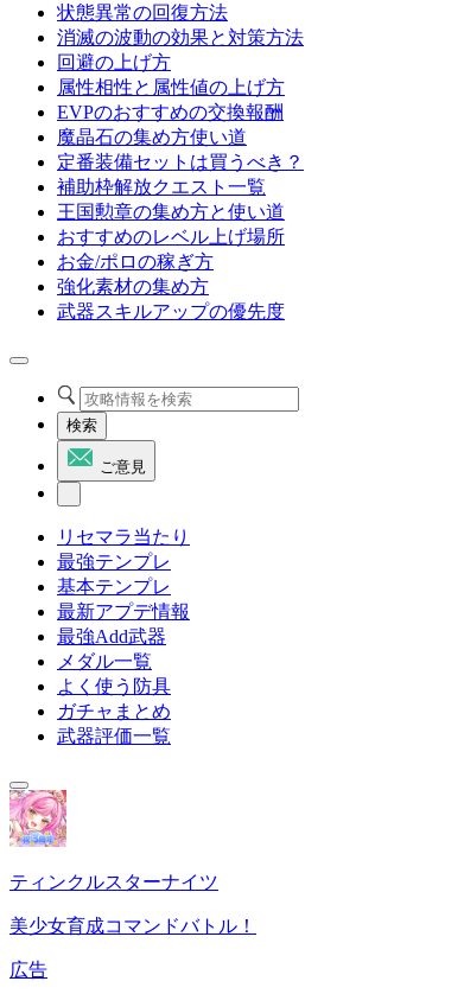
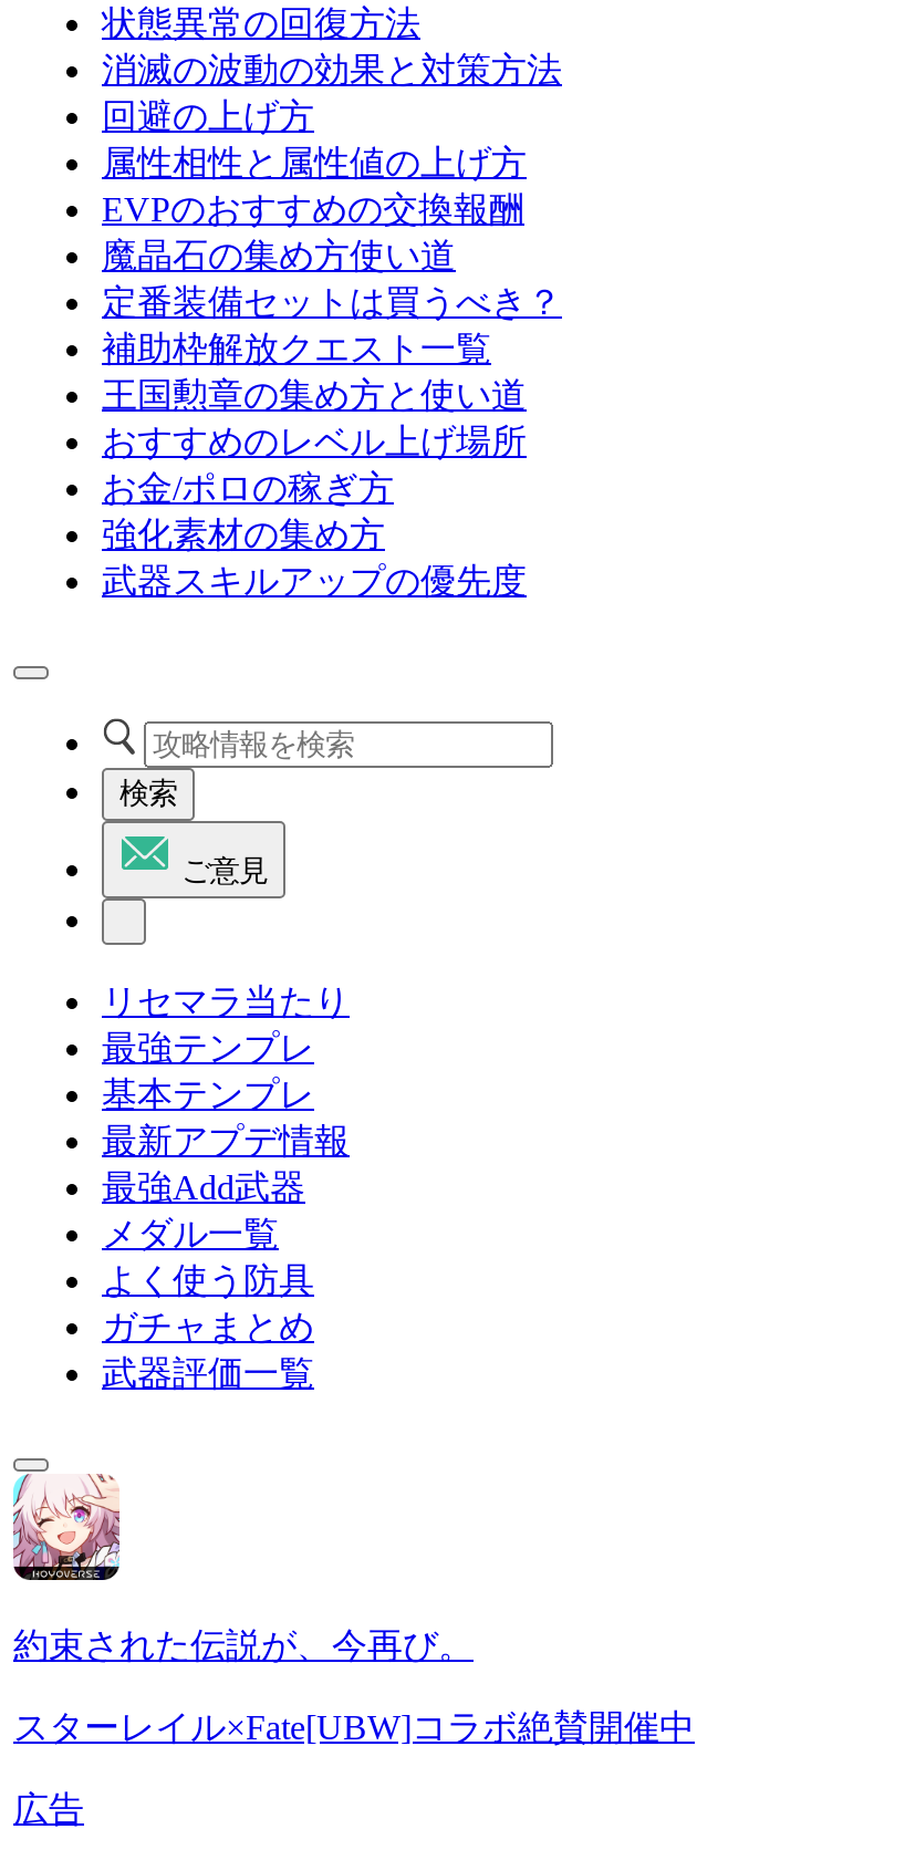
[8,789,218,892] [image] | ティンクルスターナイツ -> [11,1472,474,1664] [image] | 約束された伝説が、今再び。
[9,916,256,936] 美少女育成コマンドバトル！ -> [13,1708,695,1746] スターレイル×Fate[UBW]コラボ絶賛開催中

